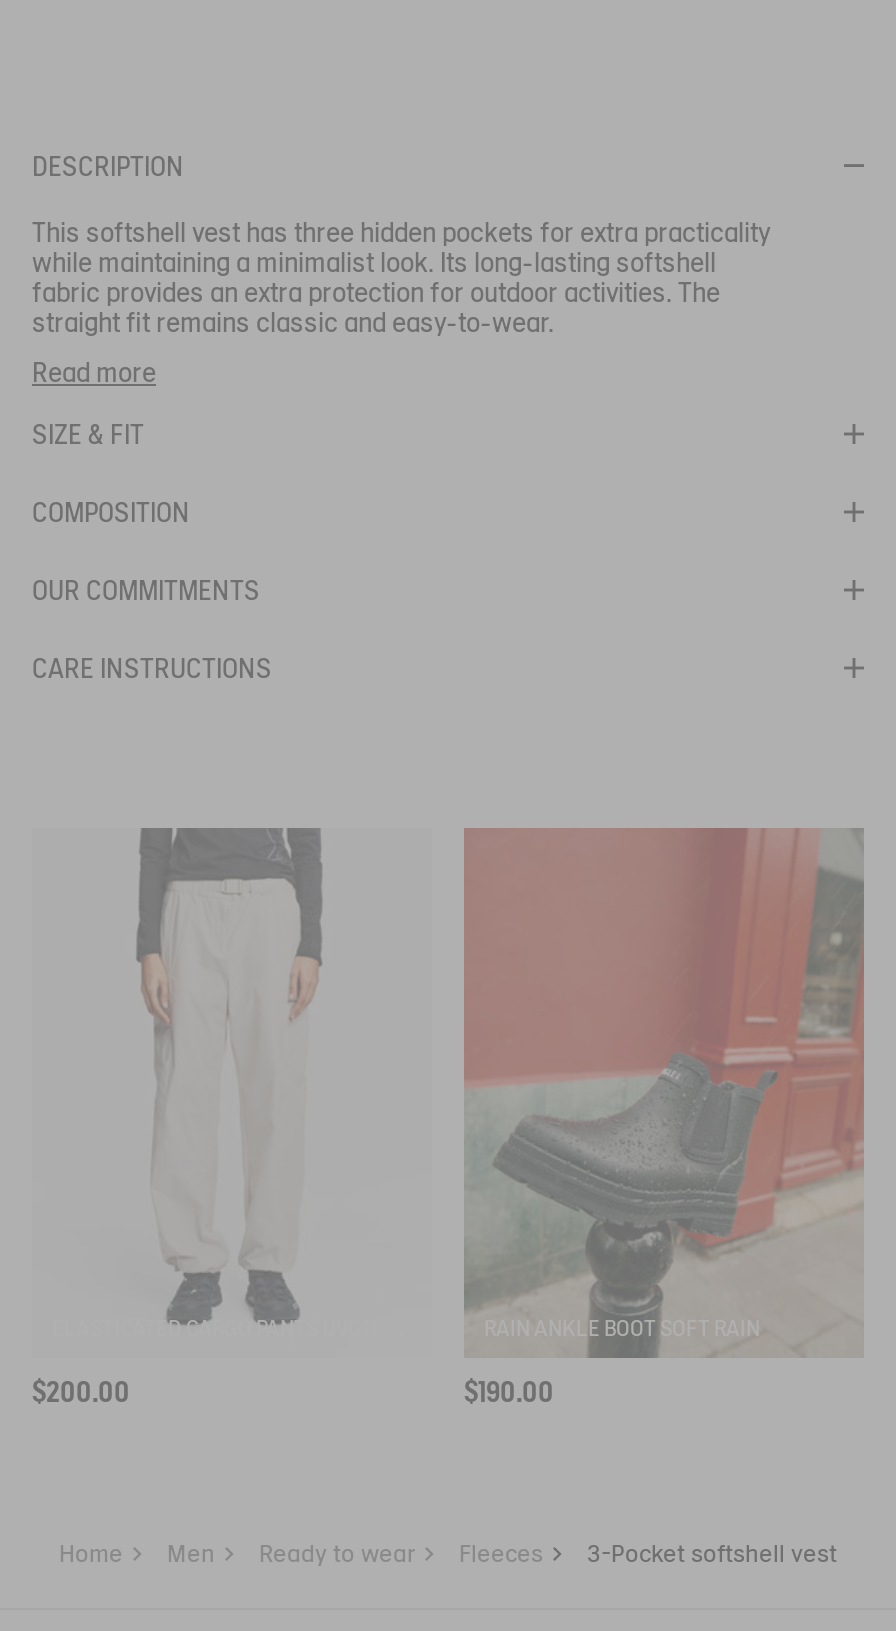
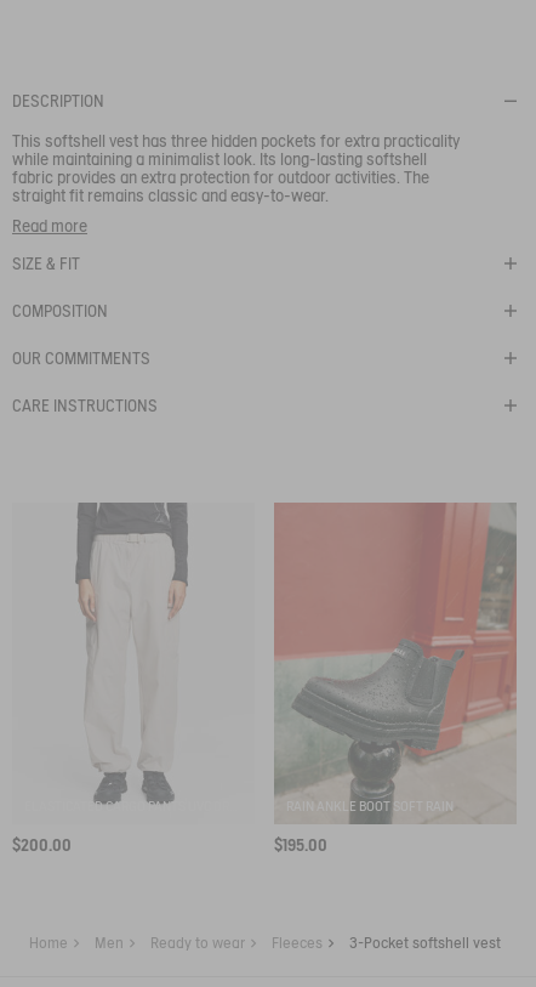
[464,1375,554,1407] $190.00 -> [274,835,327,854] $195.00

